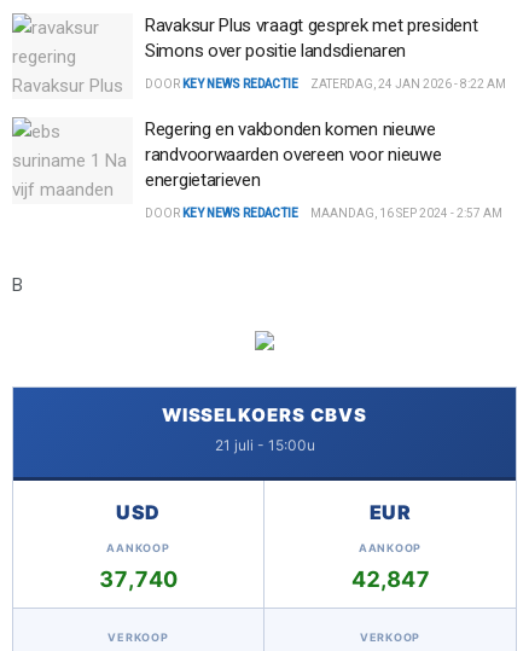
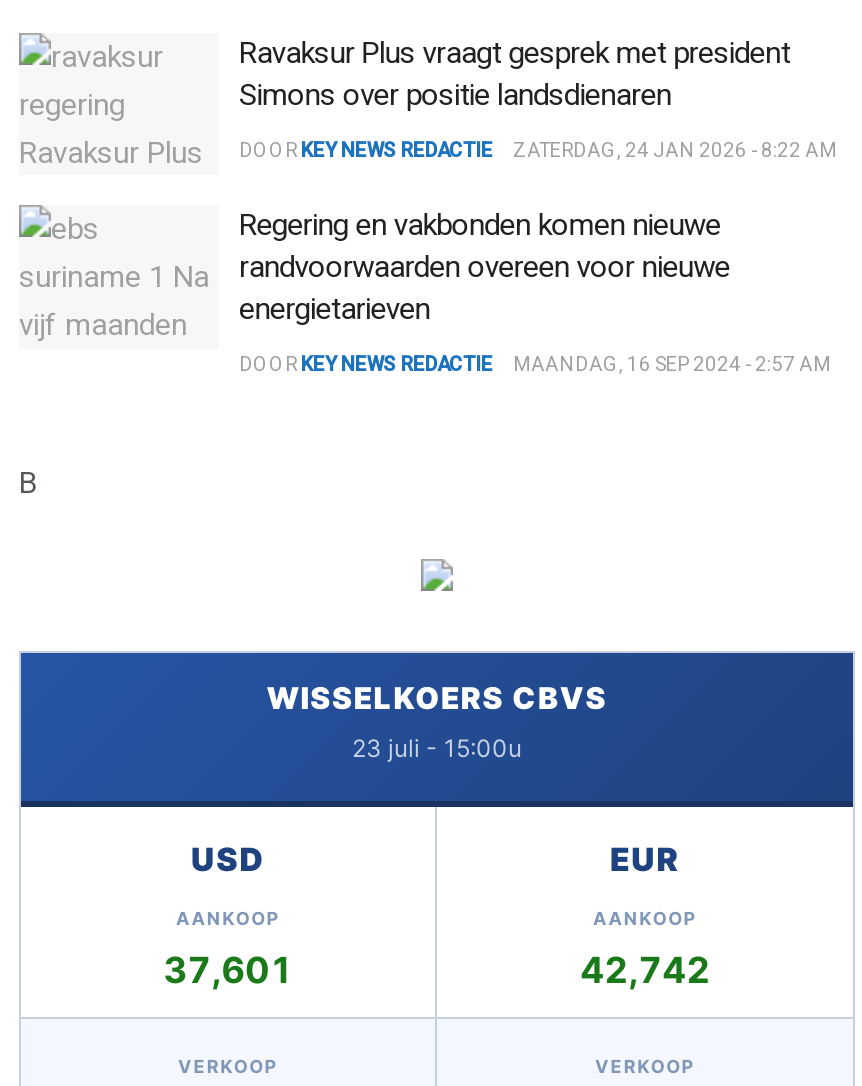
[214,436,315,455] 21 juli - 15:00u -> [352,734,522,764] 23 juli - 15:00u
[99,567,178,592] 37,740 -> [163,950,293,992] 37,601
[351,567,429,592] 42,847 -> [580,950,710,992] 42,742

